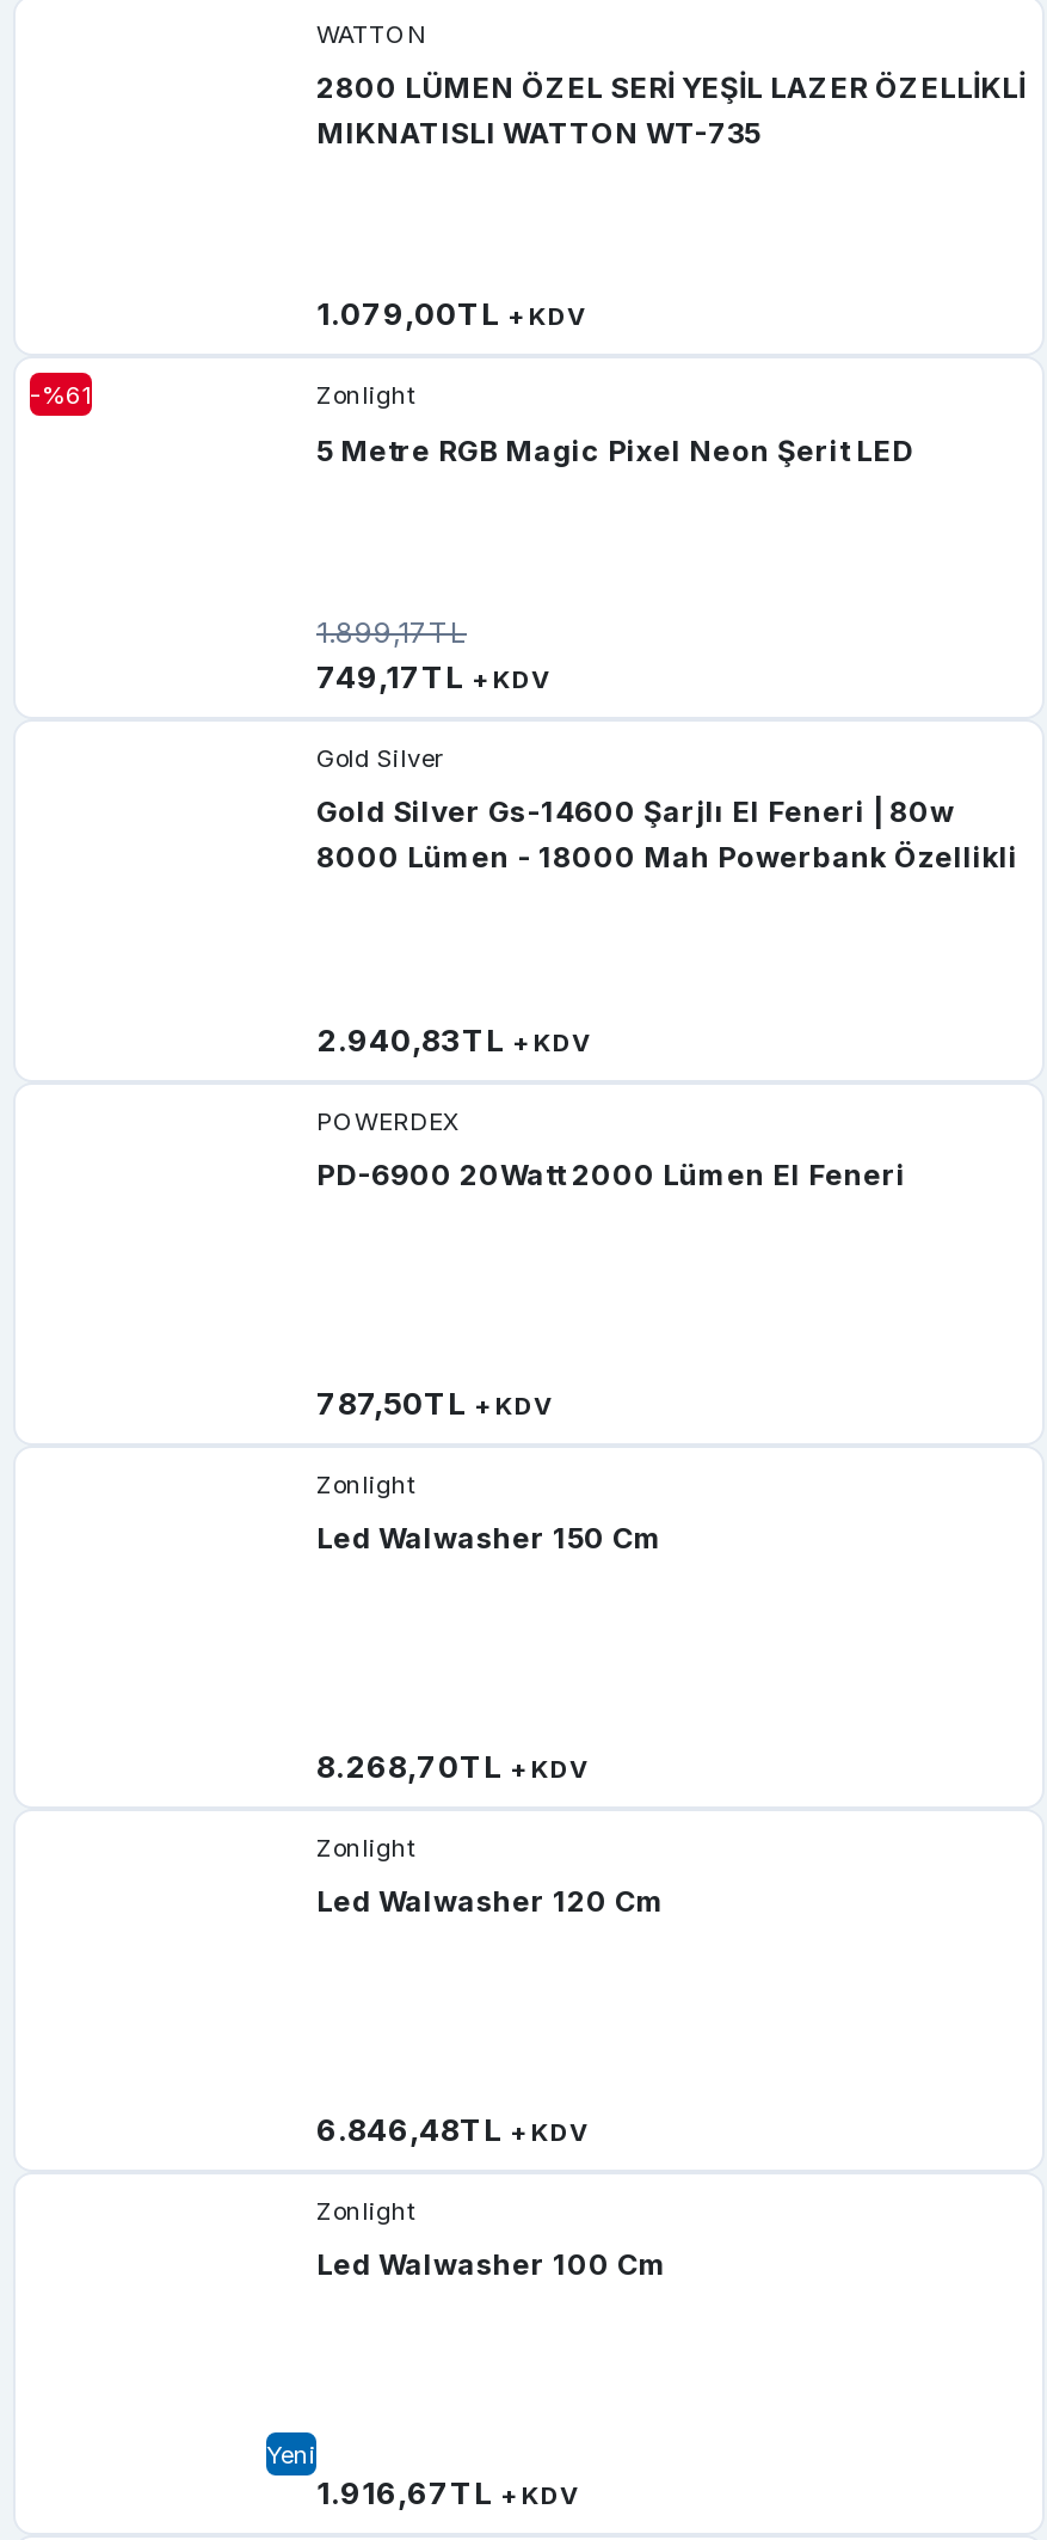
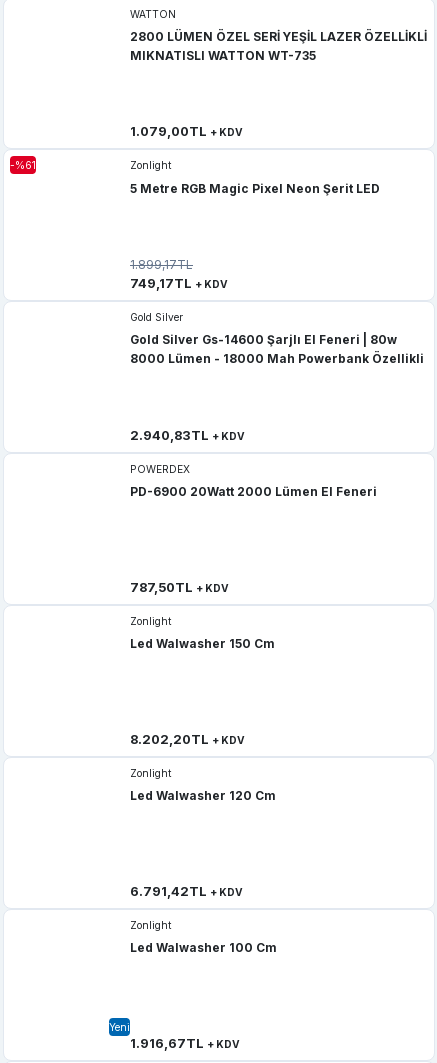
[316,1749,589,1785] 8.268,70TL + KDV -> [130,732,245,747] 8.202,20TL + KDV
[316,2112,589,2148] 6.846,48TL + KDV -> [130,884,243,899] 6.791,42TL + KDV

